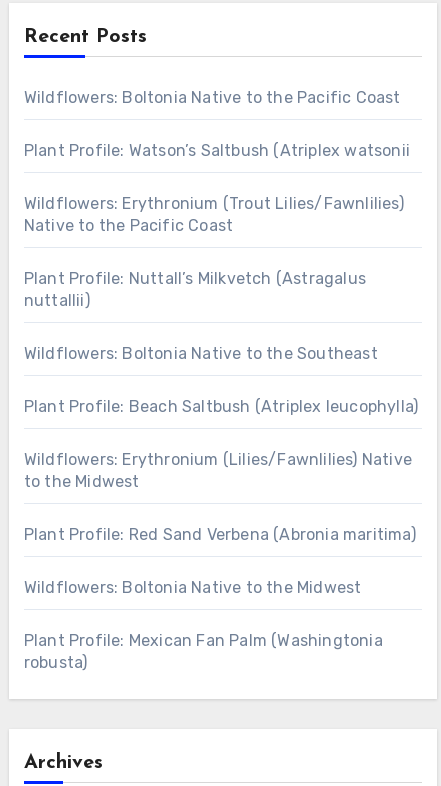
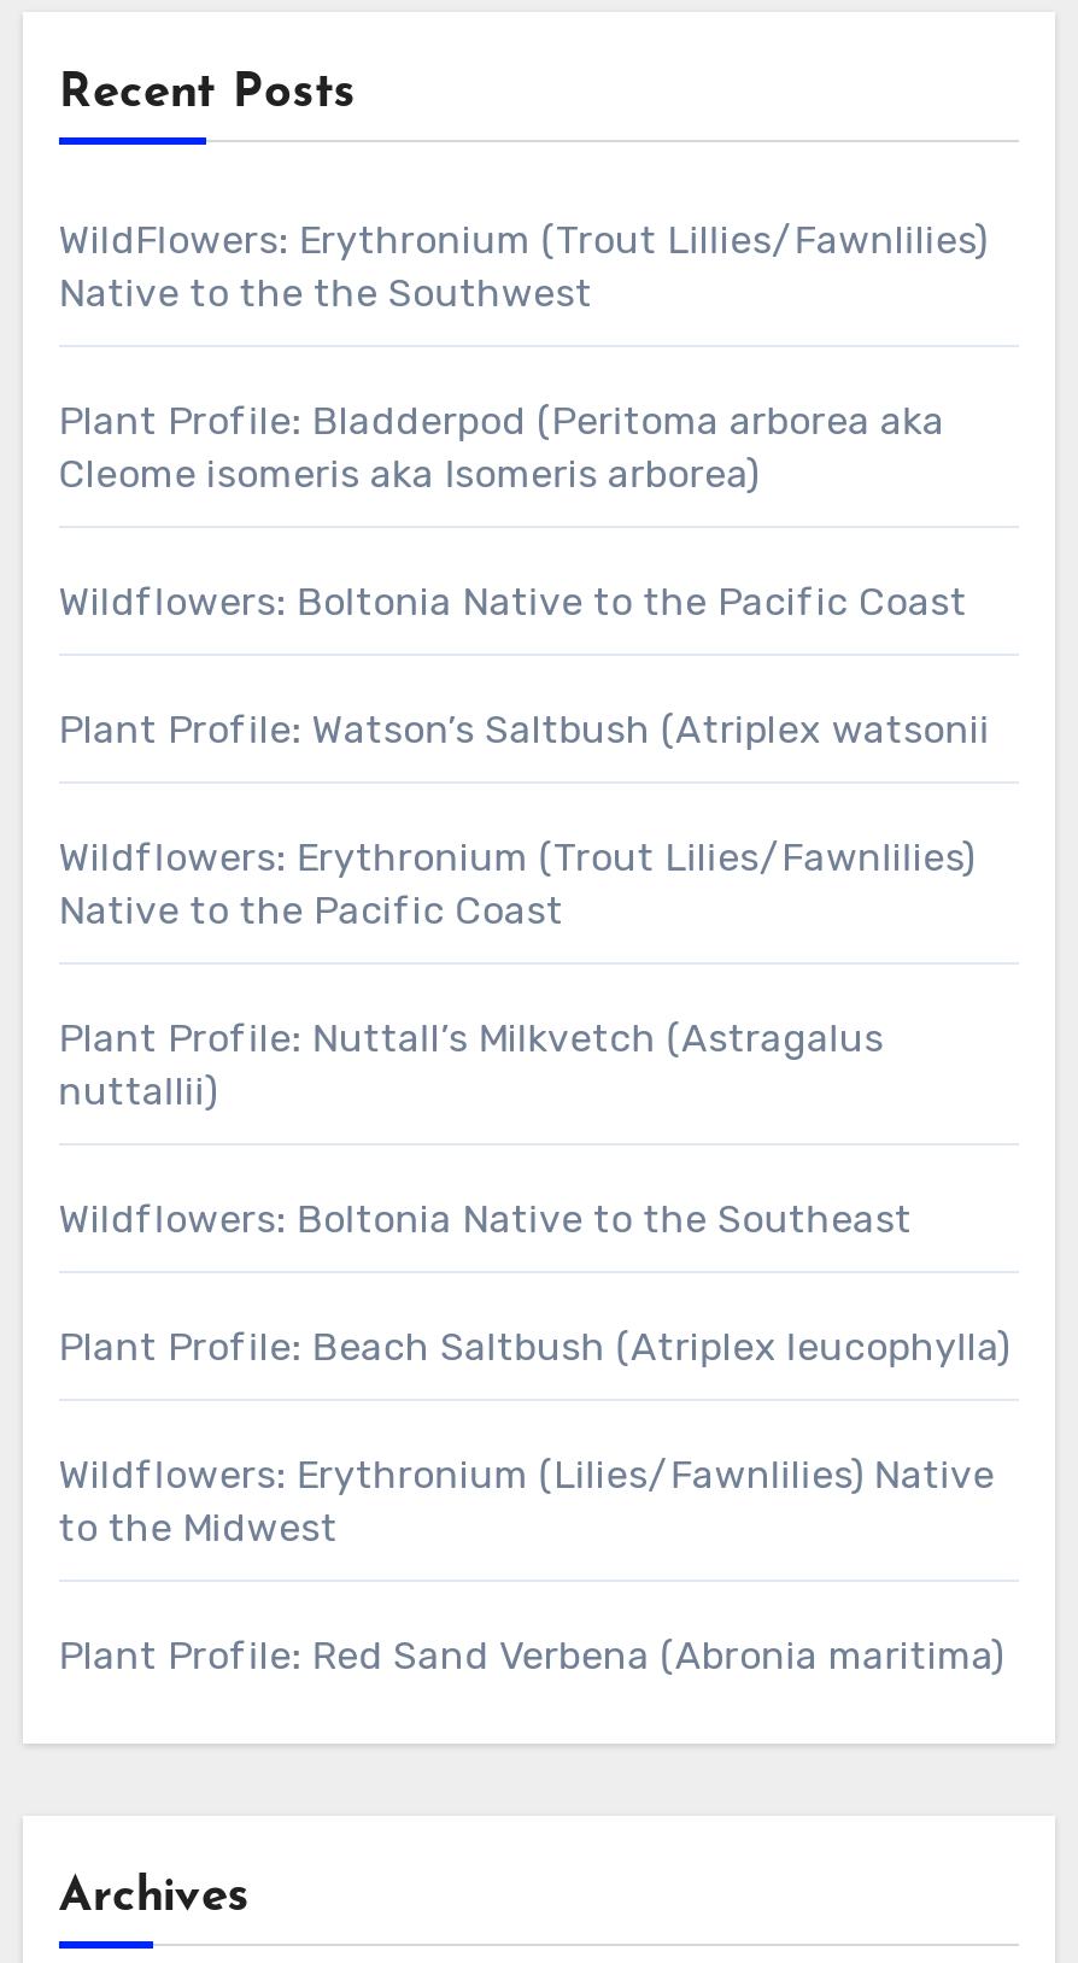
none -> [59,217,988,497] WildFlowers: Erythronium (Trout Lillies/Fawnlilies) | Native to the the Southwest | Plant Profile: Bladderpod (Peritoma arborea aka | Cleome isomeris aka Isomeris arborea)
moved [24,88,418,544] -> [59,579,1010,1679]: Wildflowers: Boltonia Native to the Pacific Coast | Plant Profile: Watson’s Saltbush (Atriplex watsonii | Wildflowers: Erythronium (Trout Lilies/Fawnlilies) | ... | to the Midwest | Plant Profile: Red Sand Verbena (Abronia maritima)
[24,578,383,672] Wildflowers: Boltonia Native to the Midwest | Plant Profile: Mexican Fan Palm (Washingtonia | robusta) -> none

